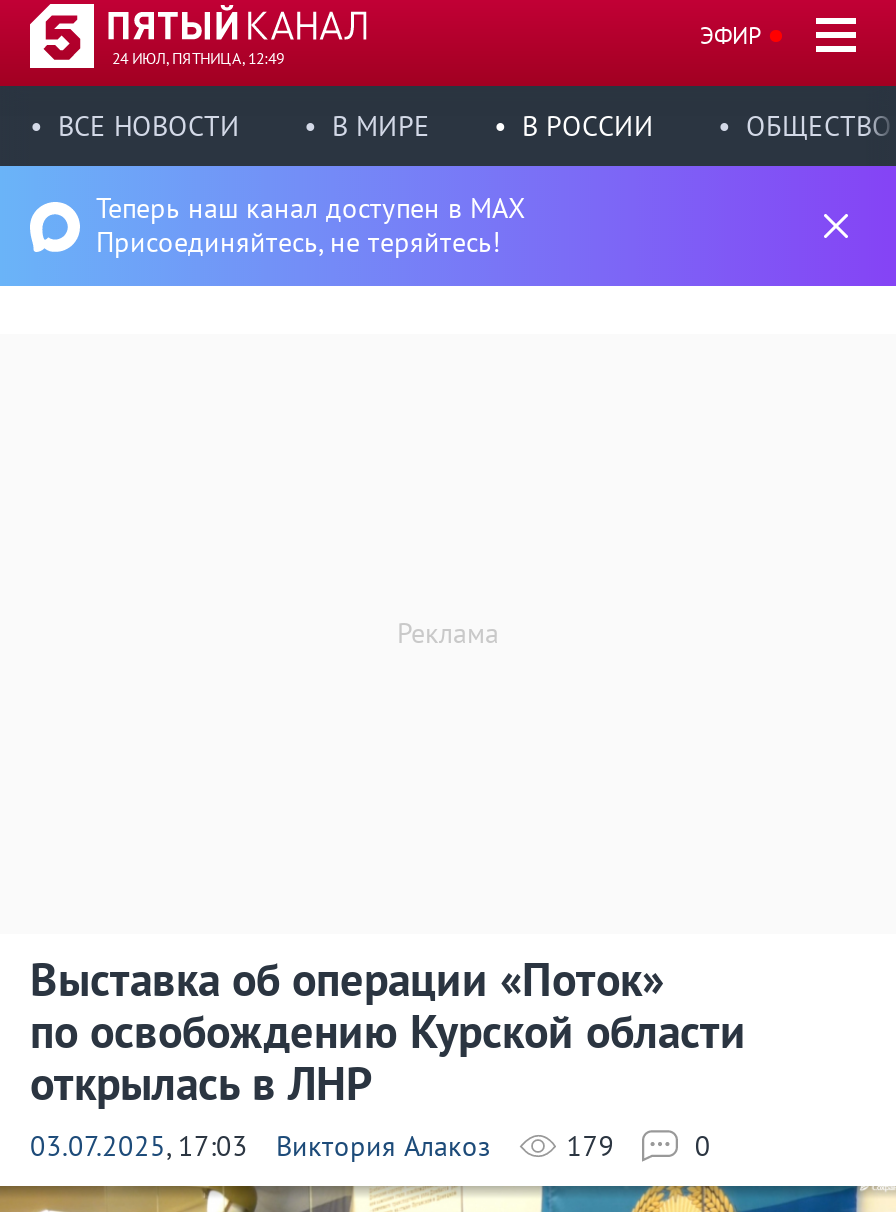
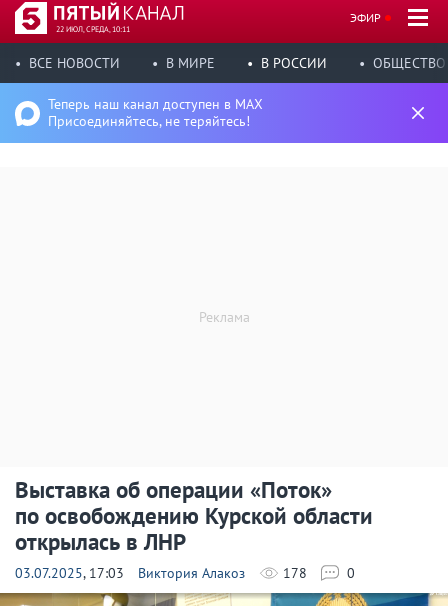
[112,48,284,68] 24 ИЮЛ, ПЯТНИЦА, 12:49 -> [56,24,130,34] 22 ИЮЛ, СРЕДА, 10:11
[566,1128,614,1164] 179 -> [283,564,307,582] 178

